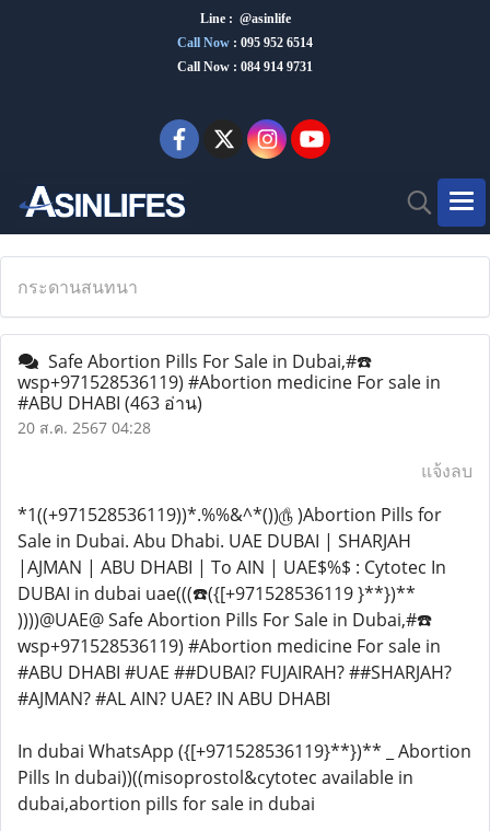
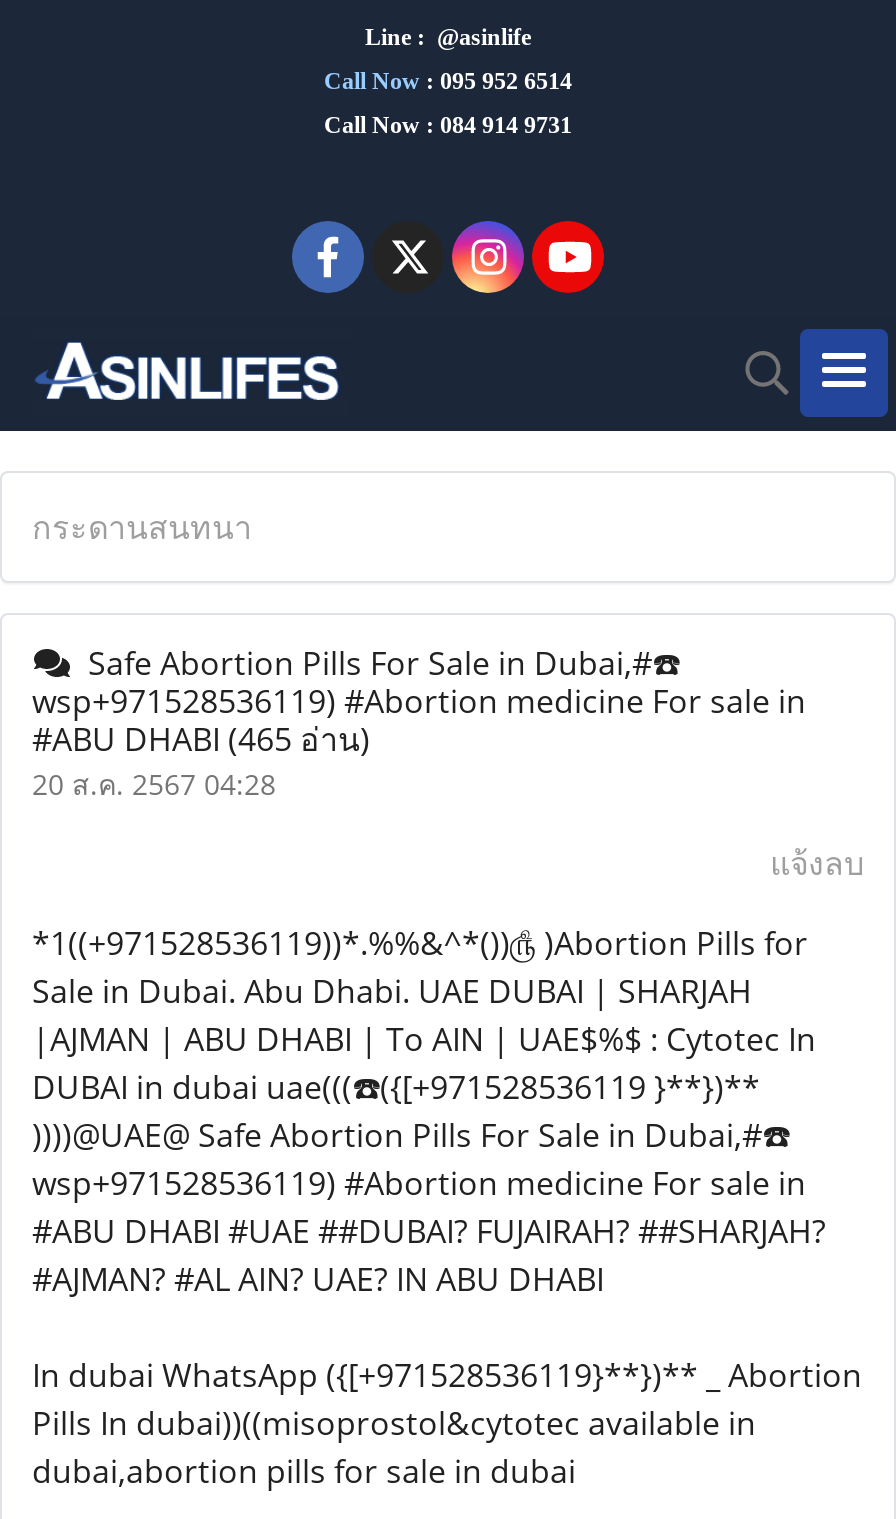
[17,391,202,415] #ABU DHABI (463 อ่าน) -> [32,717,370,761] #ABU DHABI (465 อ่าน)

